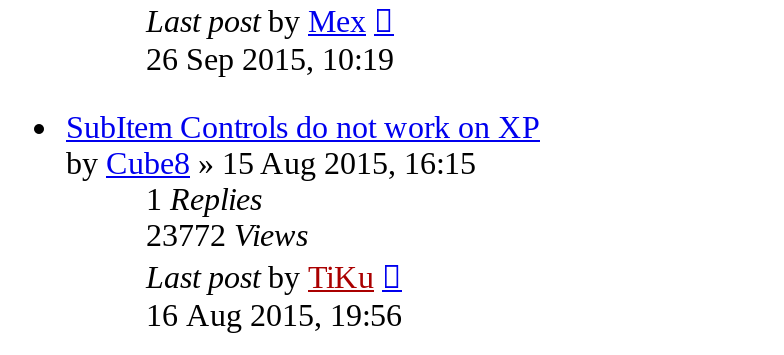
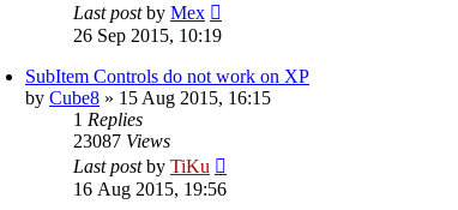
[146,218,308,252] 23772 Views -> [73,131,170,151] 23087 Views

